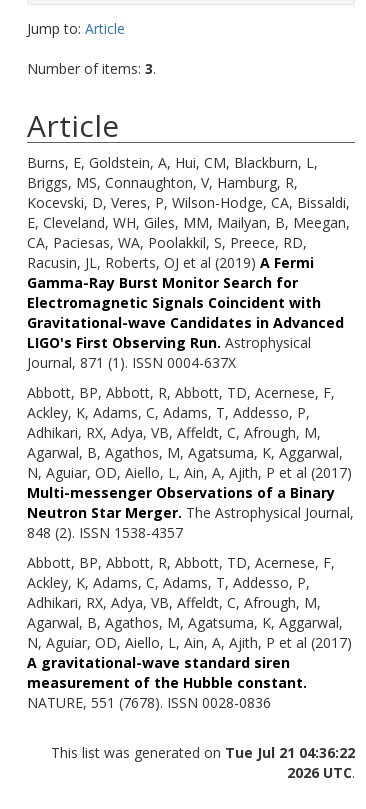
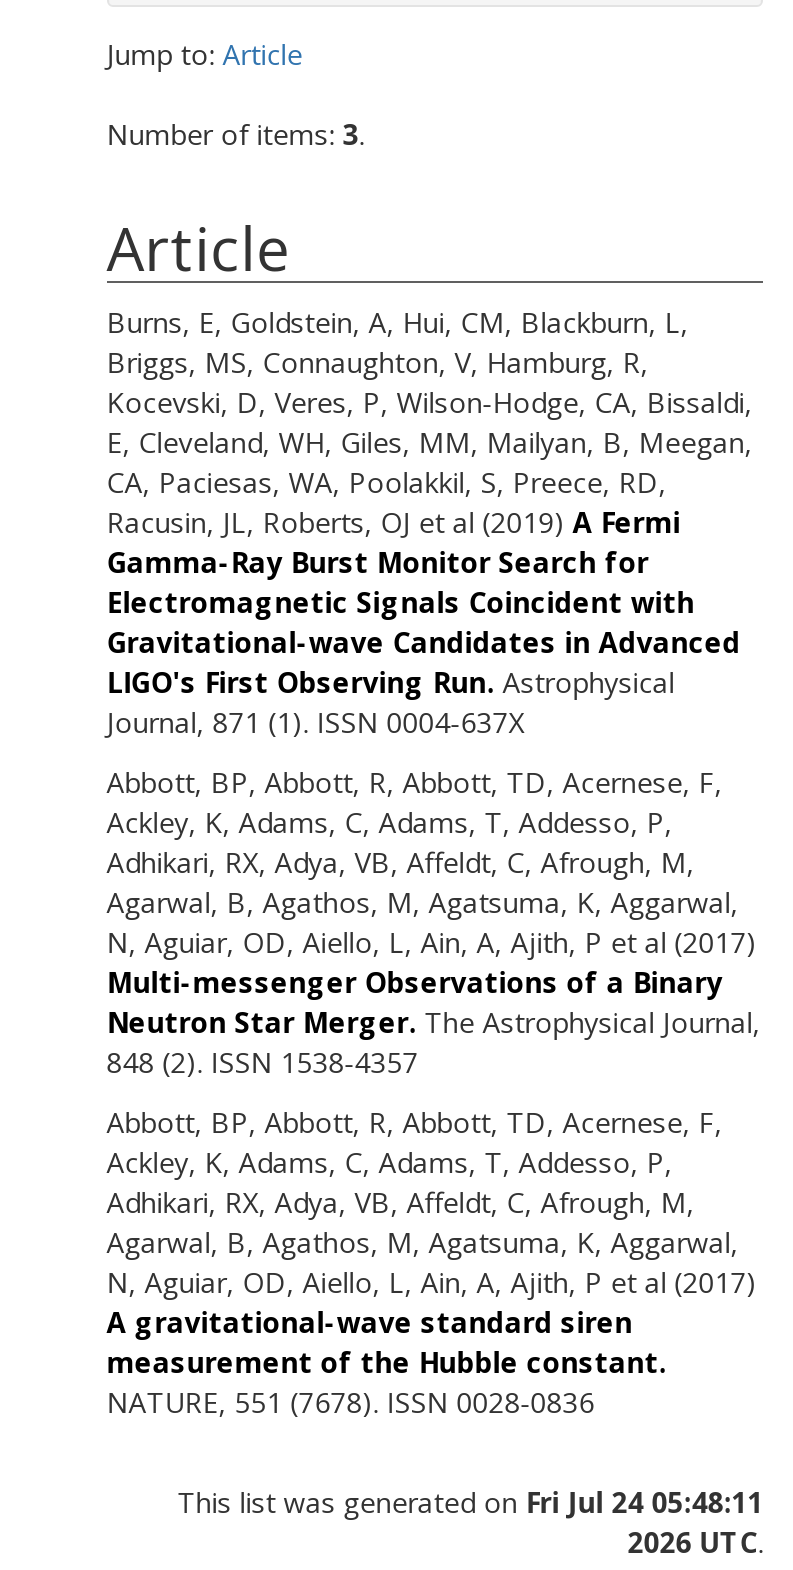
[51,743,355,762] This list was generated on Tue Jul 21 04:36:22 -> [177,1482,763,1520] This list was generated on Fri Jul 24 05:48:11

